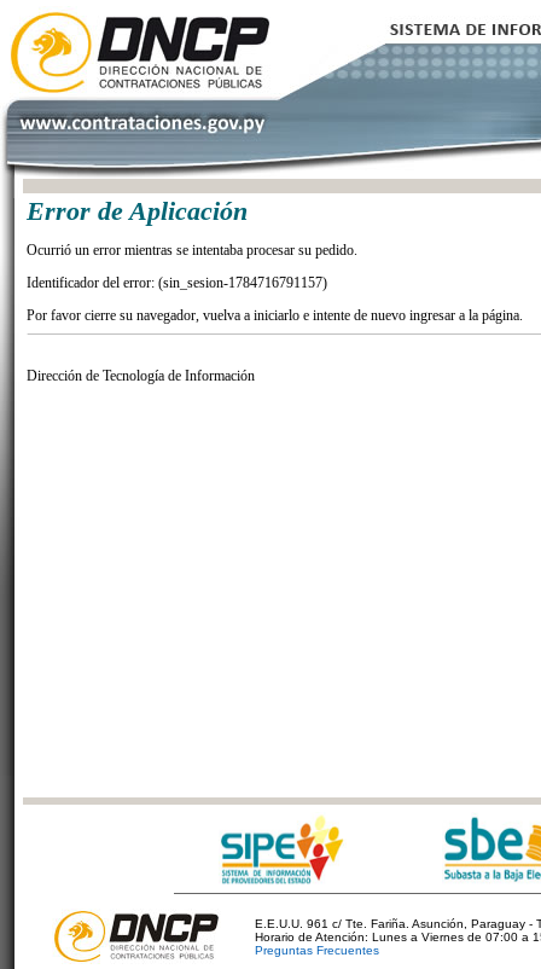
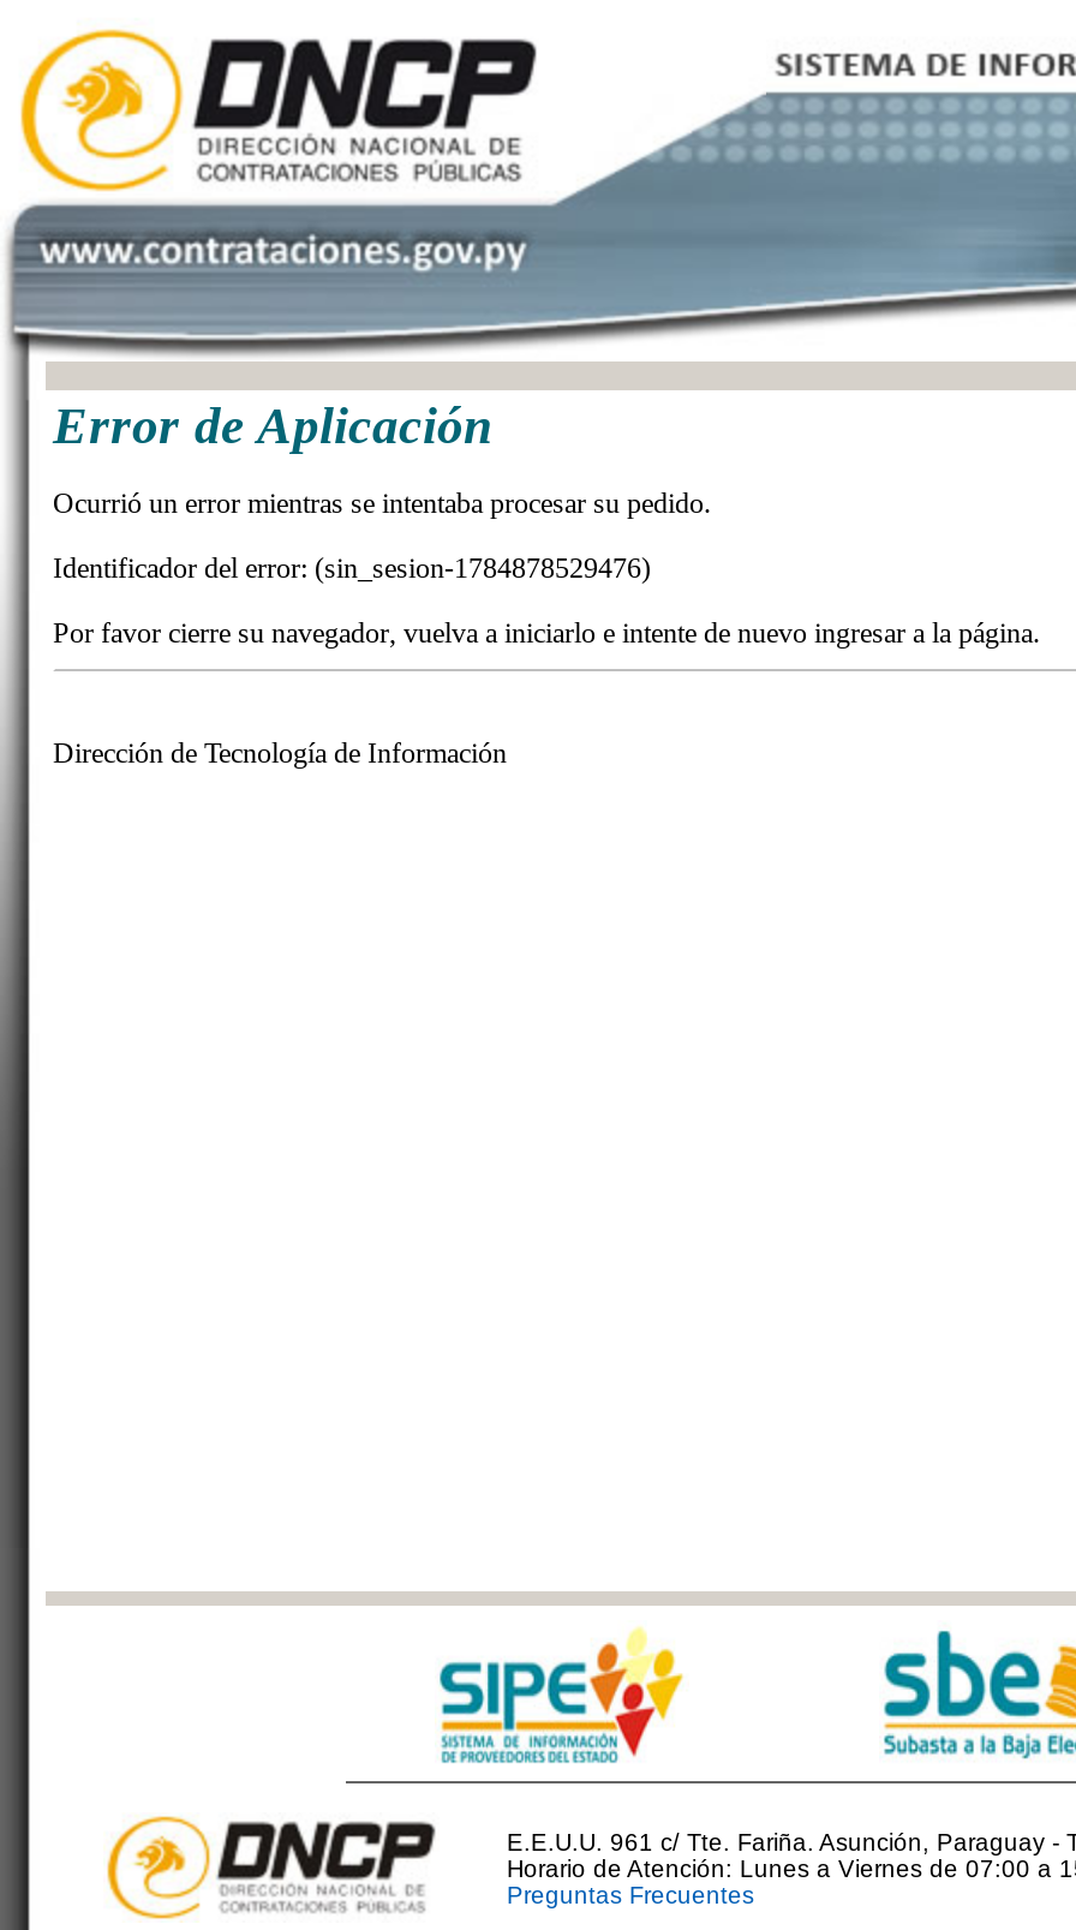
[27,274,327,291] Identificador del error: (sin_sesion-1784716791157) -> [53,551,651,585] Identificador del error: (sin_sesion-1784878529476)

